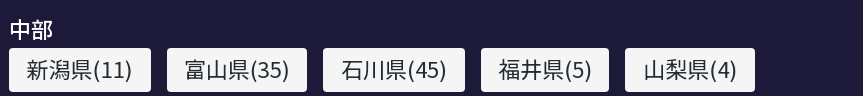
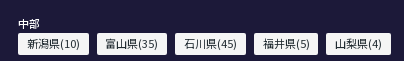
[27,51,737,83] 新潟県(11) 富山県(35) 石川県(45) 福井県(5) 山梨県(4) -> [27,35,382,51] 新潟県(10) 富山県(35) 石川県(45) 福井県(5) 山梨県(4)

